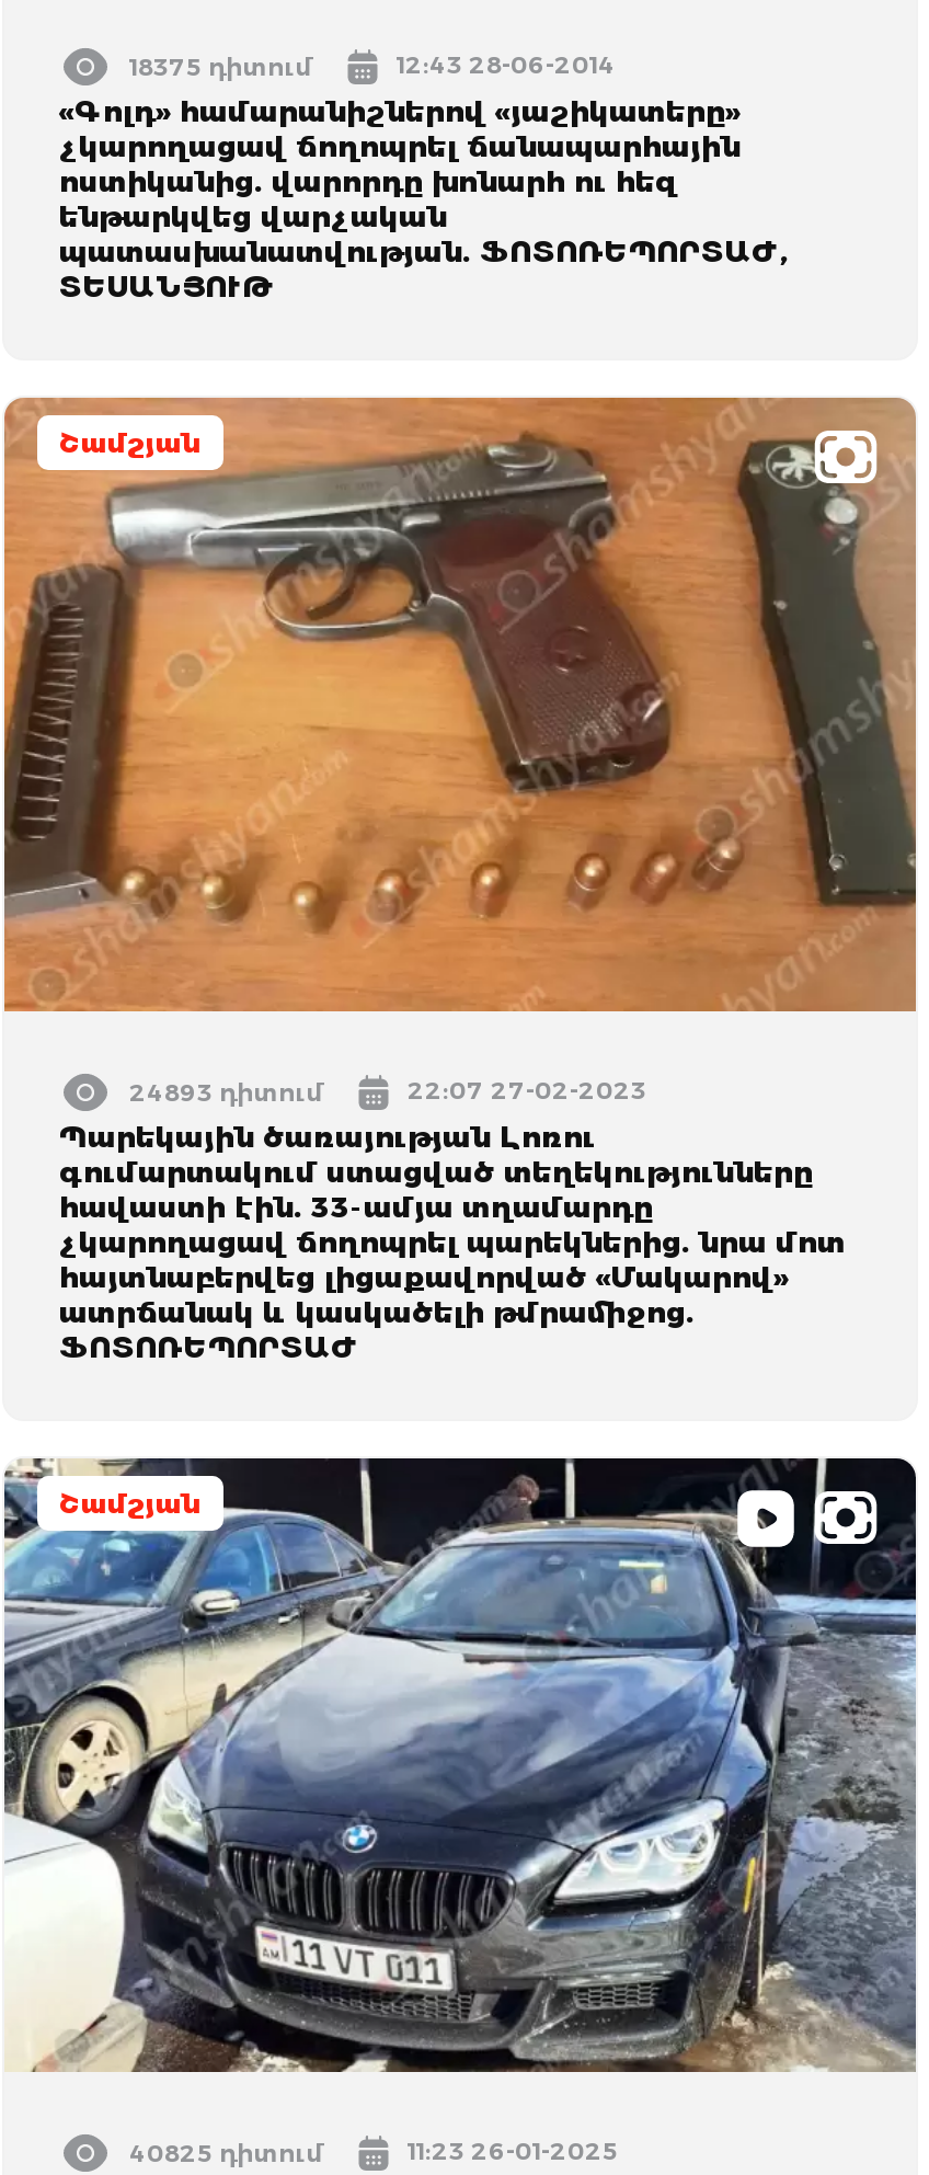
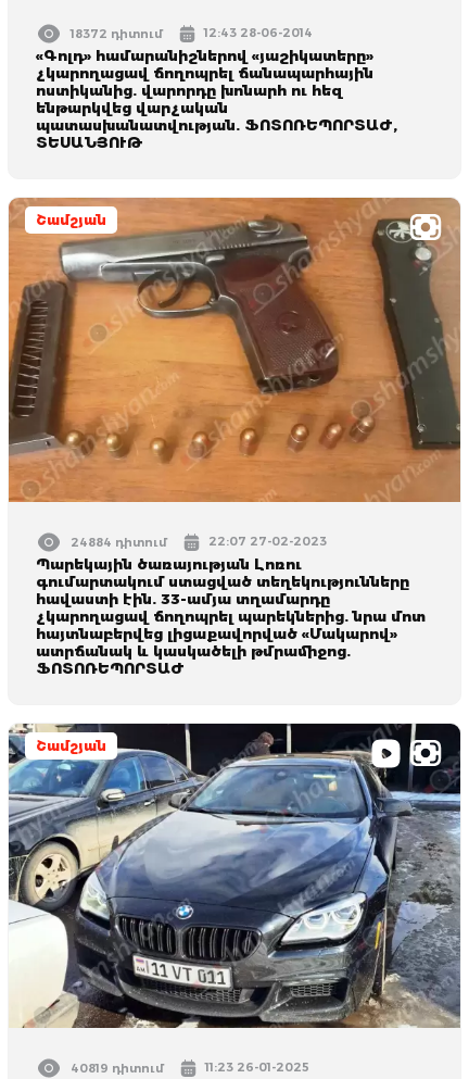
[129,51,313,82] 18375 դիտում -> [71,26,163,41] 18372 դիտում
[129,1076,324,1107] 24893 դիտում -> [71,534,167,549] 24884 դիտում
[129,2137,324,2168] 40825 դիտում -> [71,1060,164,1075] 40819 դիտում

